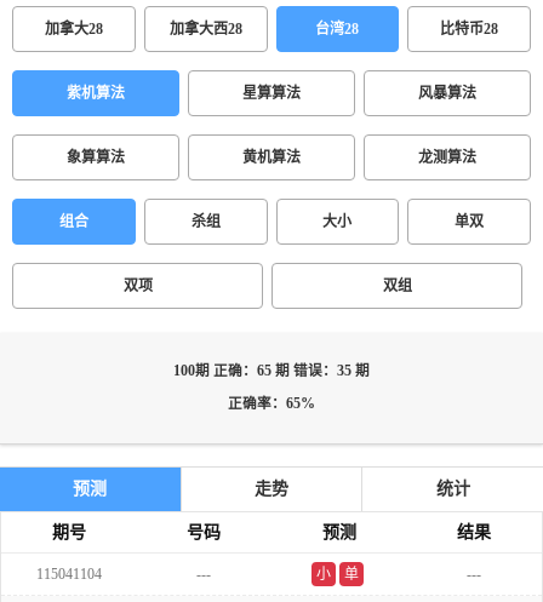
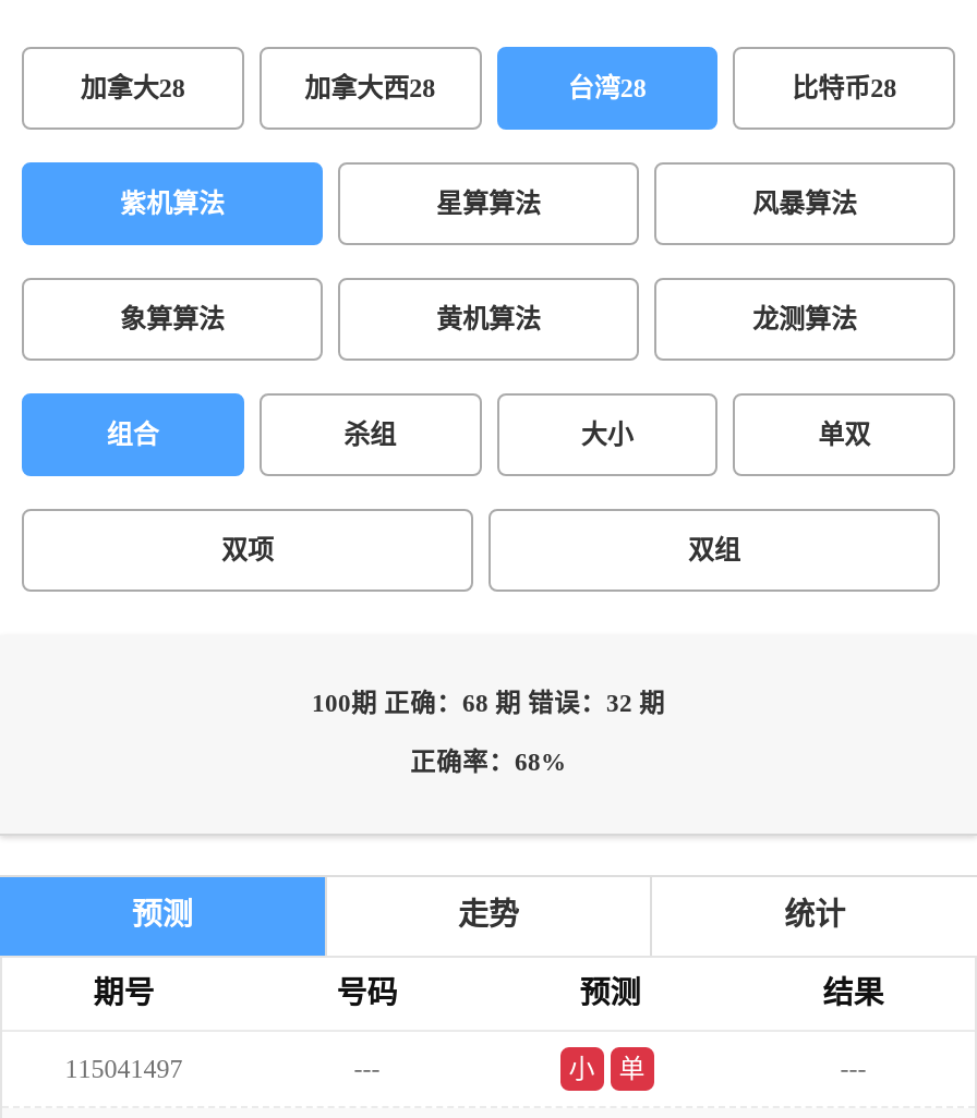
[173,363,370,379] 100期 正确：65 期 错误：35 期 -> [312,690,665,718] 100期 正确：68 期 错误：32 期
[228,396,315,412] 正确率：65% -> [410,749,567,777] 正确率：68%
[36,566,102,583] 115041104 -> [65,1054,183,1084] 115041497

